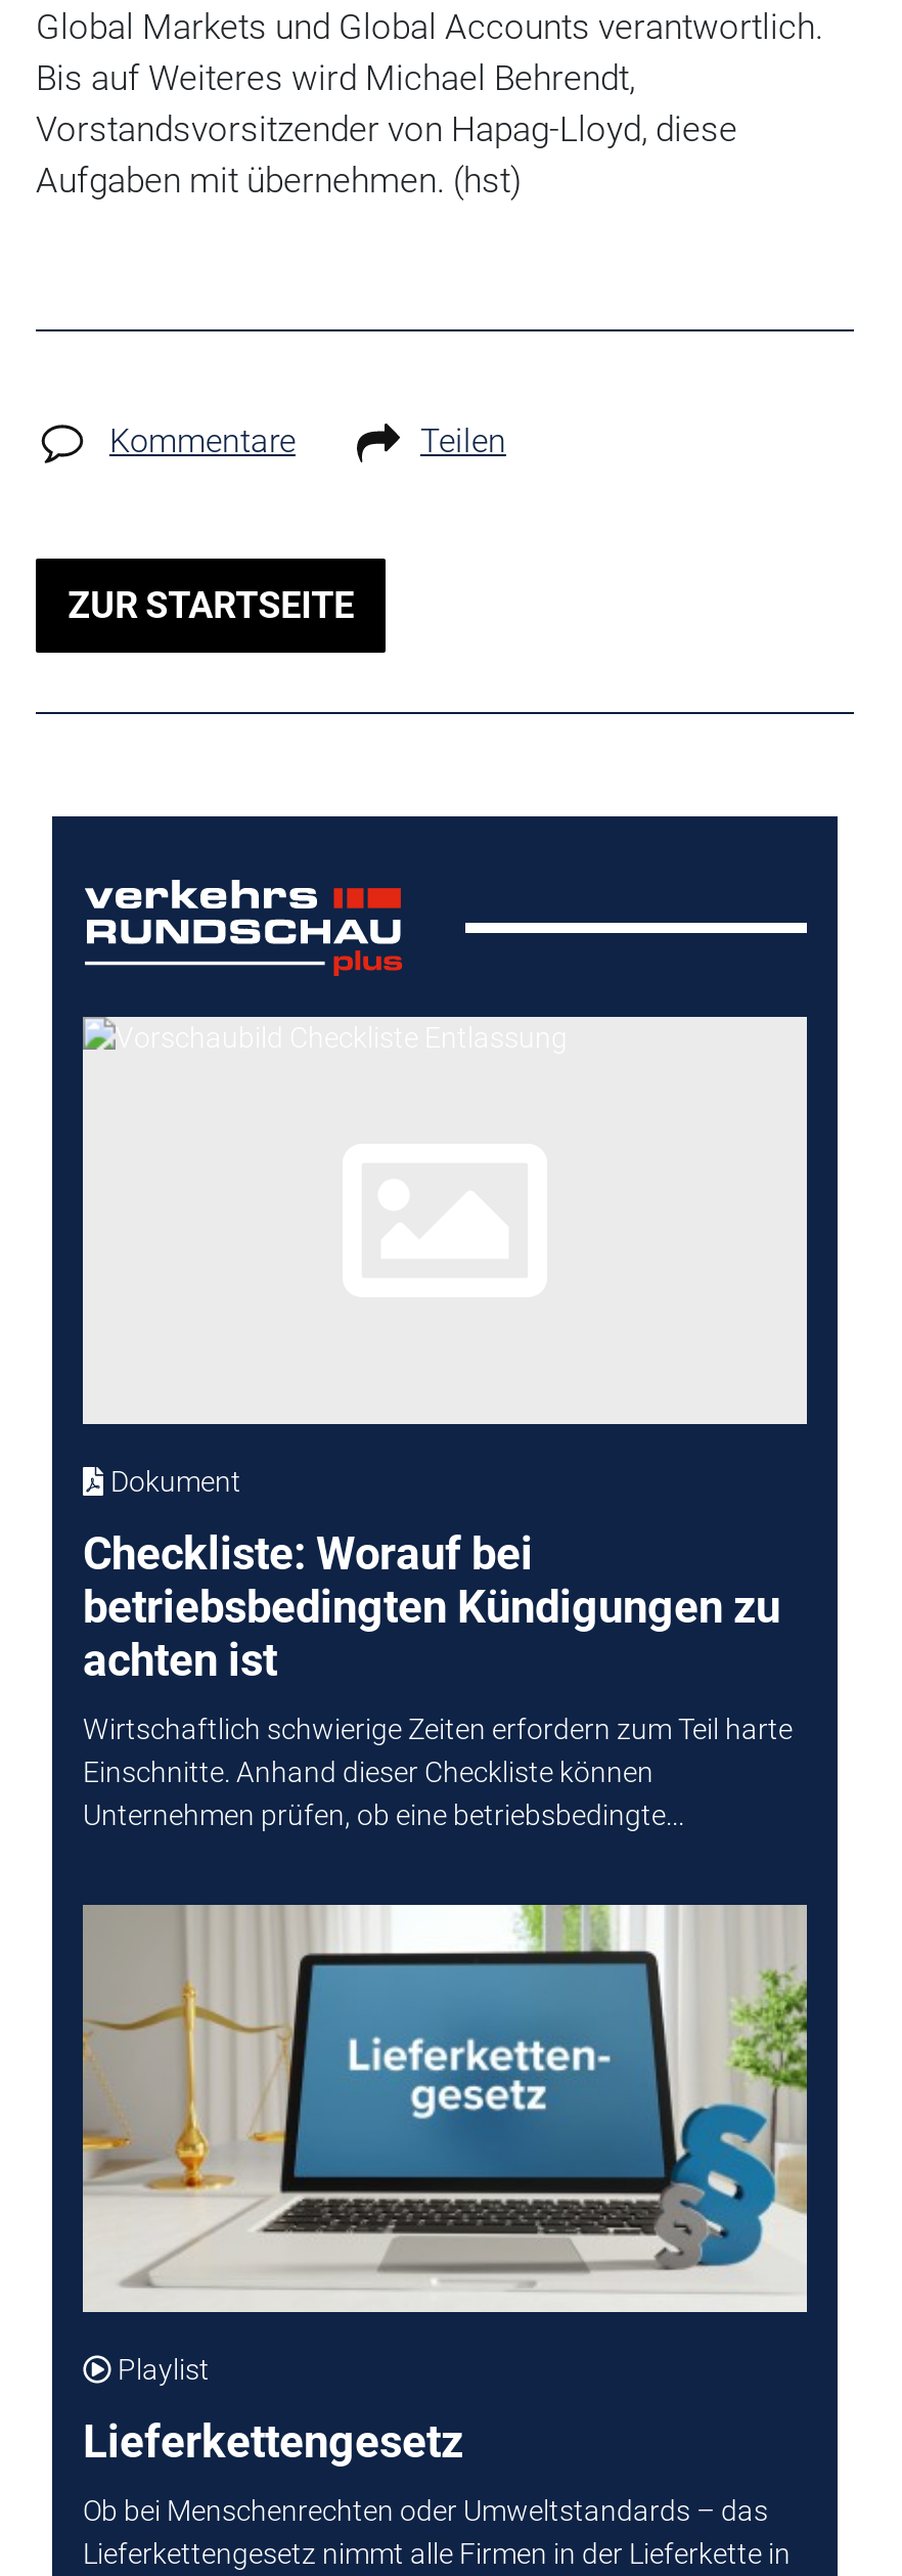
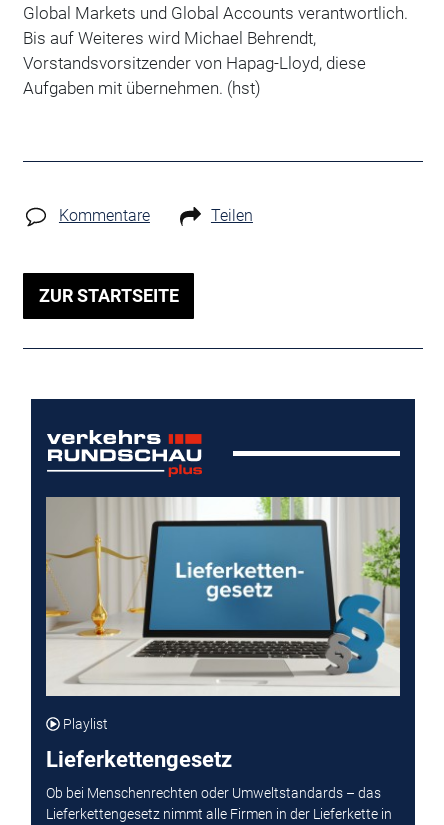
[83,1465,793,1832] Dokument | Checkliste: Worauf bei | betriebsbedingten Kündigungen zu | achten ist | Wirtschaftlich schwierige Zeiten erfordern zum Teil harte | Einschnitte. Anhand dieser Checkliste können | Unternehmen prüfen, ob eine betriebsbedingte... -> none

